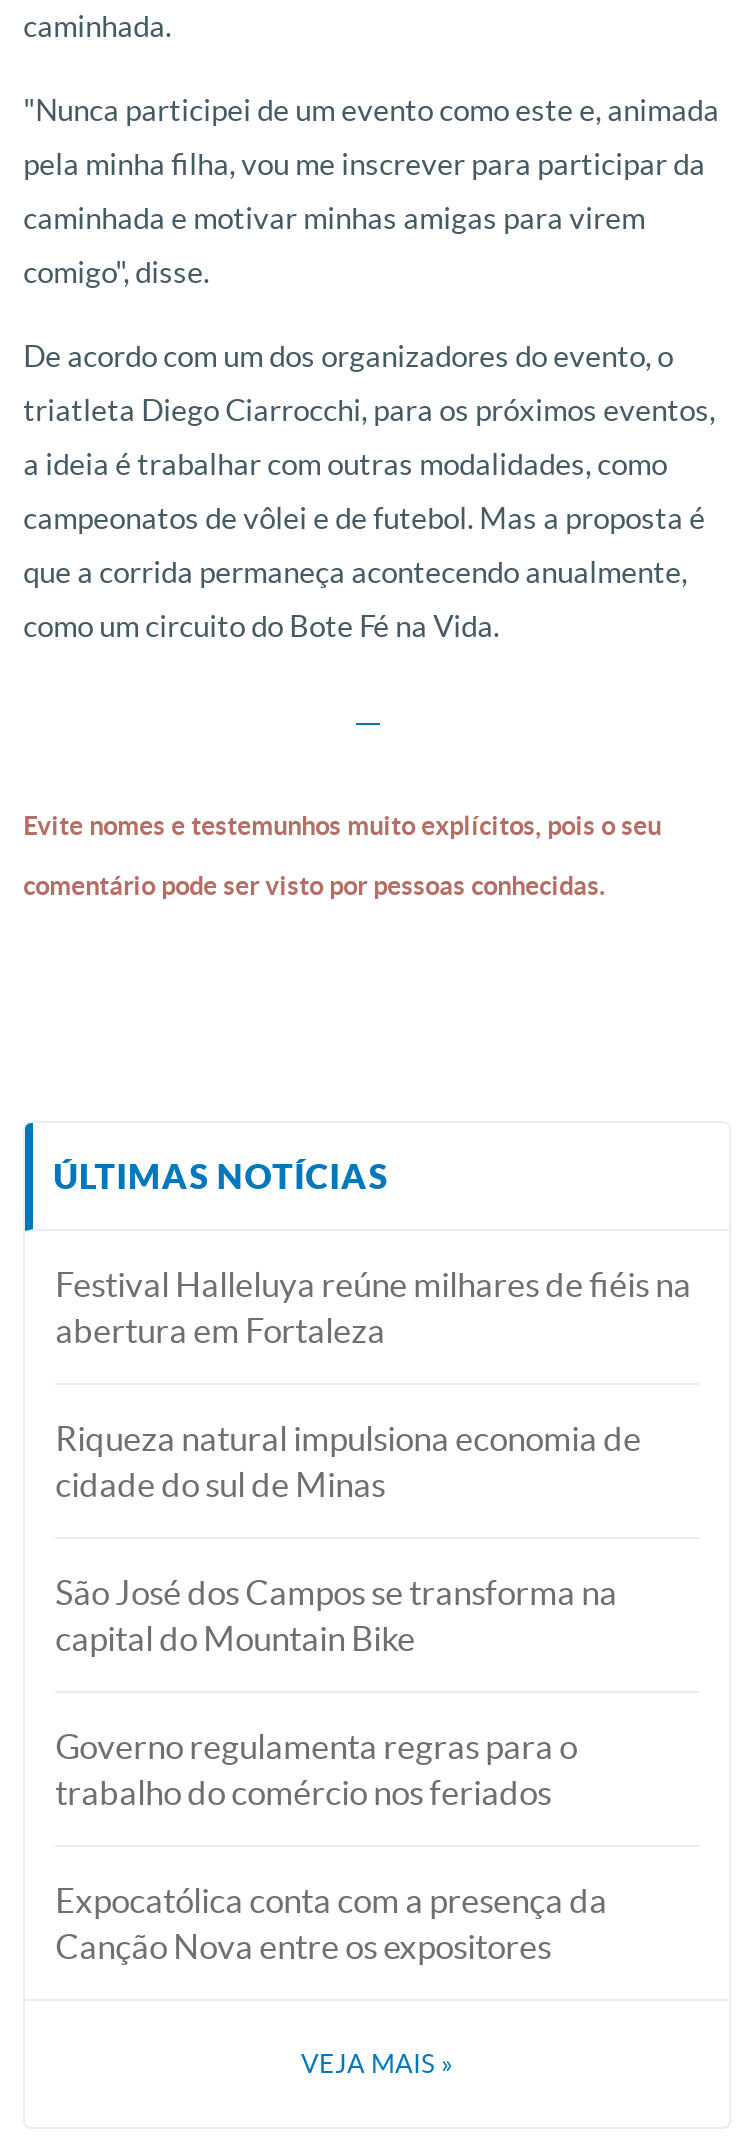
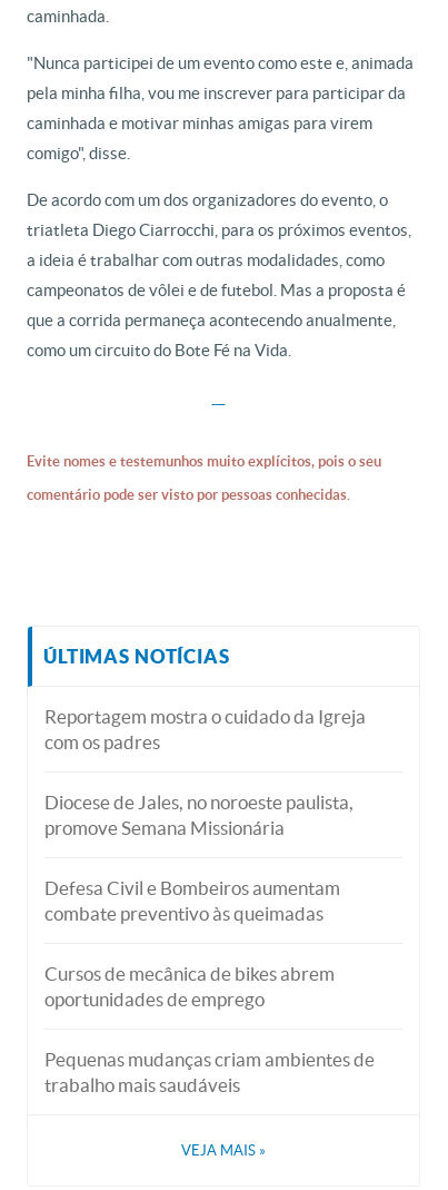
[55,1265,691,1349] Festival Halleluya reúne milhares de fiéis na | abertura em Fortaleza -> [45,706,366,753] Reportagem mostra o cuidado da Igreja | com os padres
[55,1419,641,1503] Riqueza natural impulsiona economia de | cidade do sul de Minas -> [45,791,354,838] Diocese de Jales, no noroeste paulista, | promove Semana Missionária
[55,1573,617,1657] São José dos Campos se transforma na | capital do Mountain Bike -> [45,877,340,924] Defesa Civil e Bombeiros aumentam | combate preventivo às queimadas
[55,1727,577,1811] Governo regulamenta regras para o | trabalho do comércio nos feriados -> [45,963,335,1010] Cursos de mecânica de bikes abrem | oportunidades de emprego
[55,1881,607,1965] Expocatólica conta com a presença da | Canção Nova entre os expositores -> [45,1049,375,1095] Pequenas mudanças criam ambientes de | trabalho mais saudáveis

